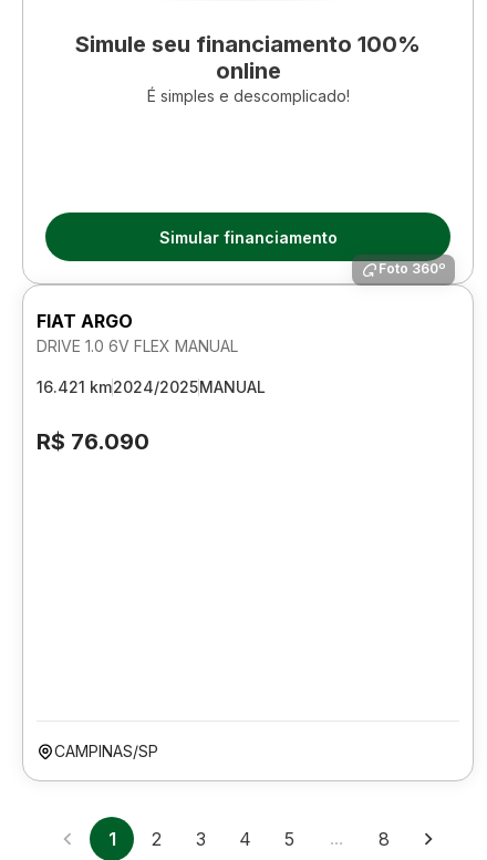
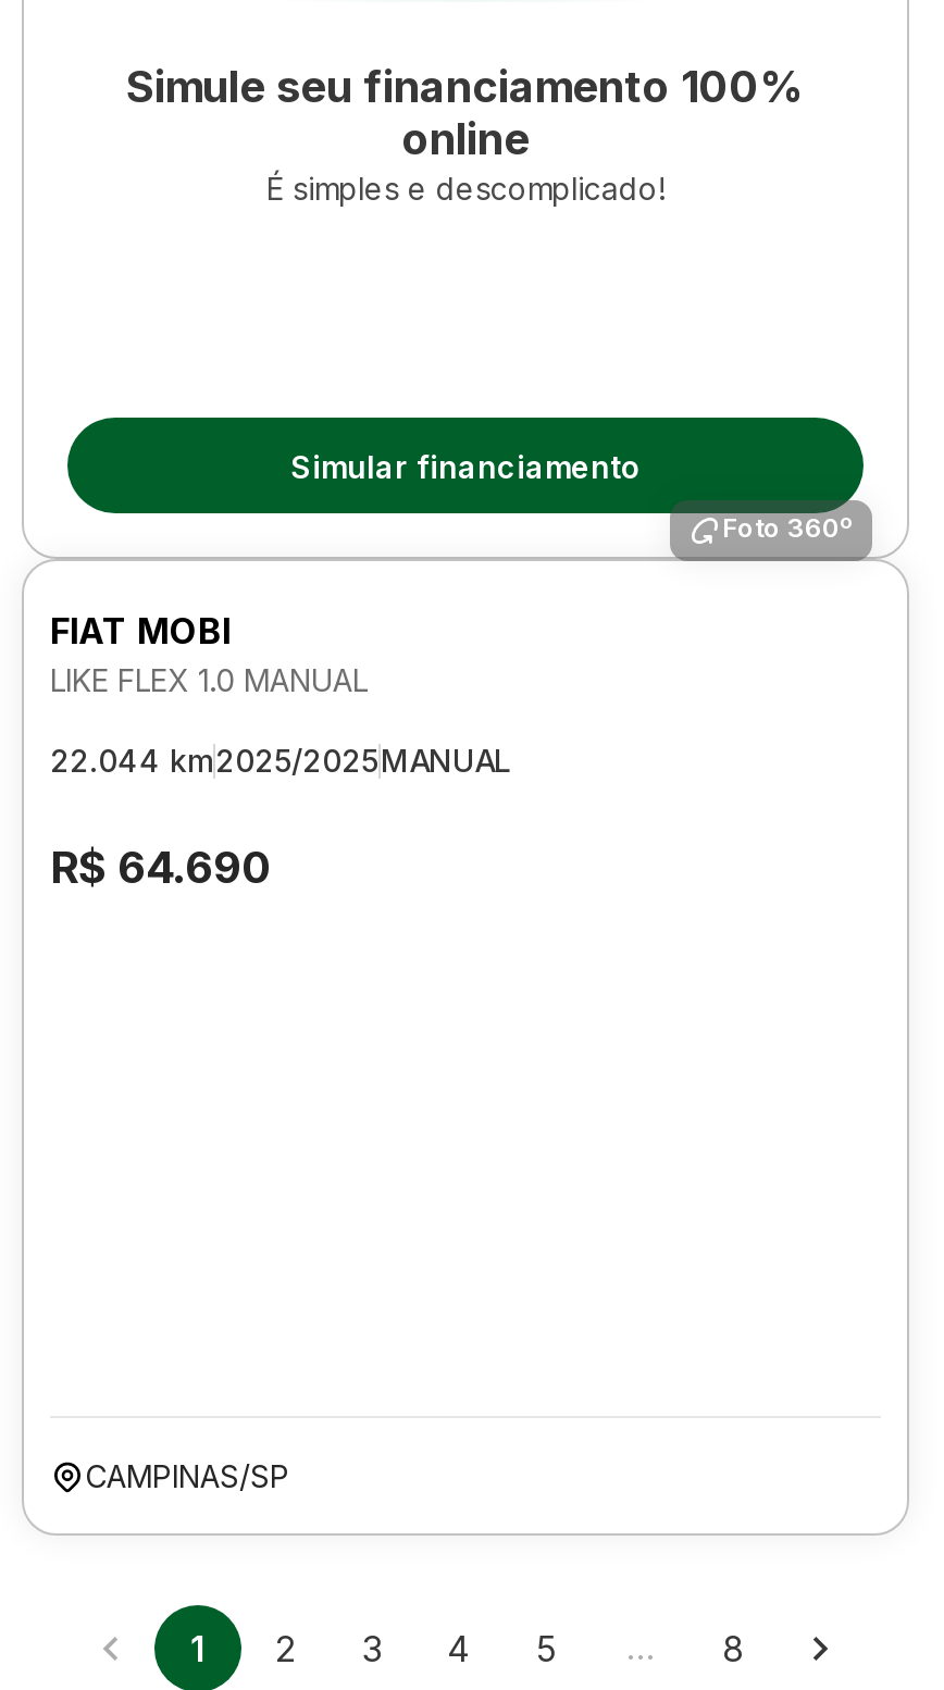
[37,310,238,355] FIAT ARGO | DRIVE 1.0 6V FLEX MANUAL -> [50,609,368,698] FIAT MOBI | LIKE FLEX 1.0 MANUAL
[37,377,266,396] 16.421 km2024/2025MANUAL -> [50,742,511,779] 22.044 km2025/2025MANUAL
[37,428,149,455] R$ 76.090 -> [50,842,272,894] R$ 64.690

